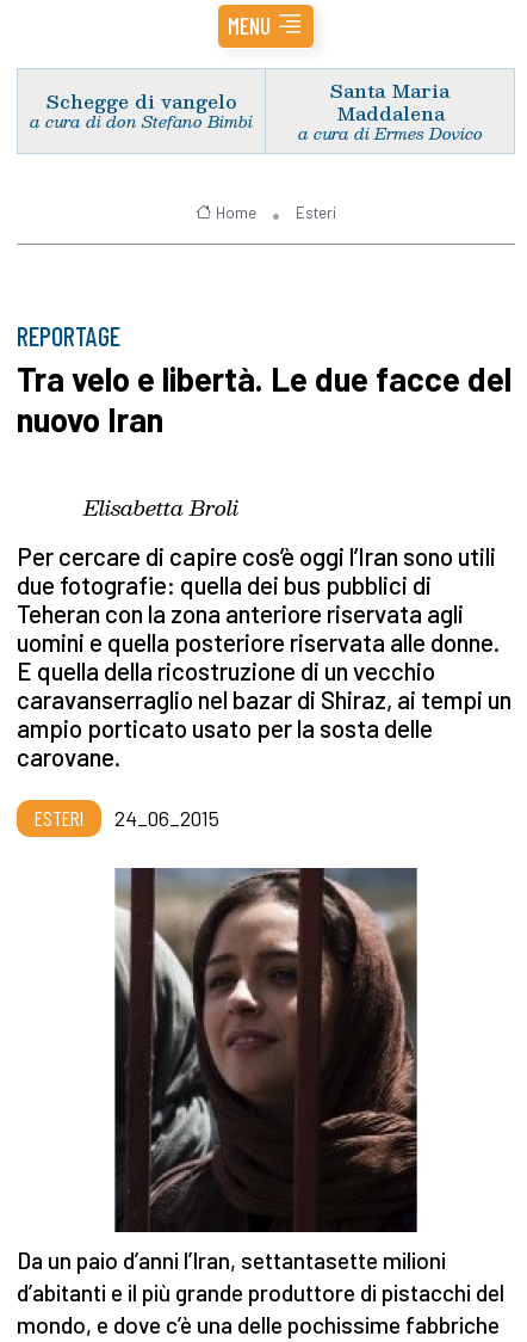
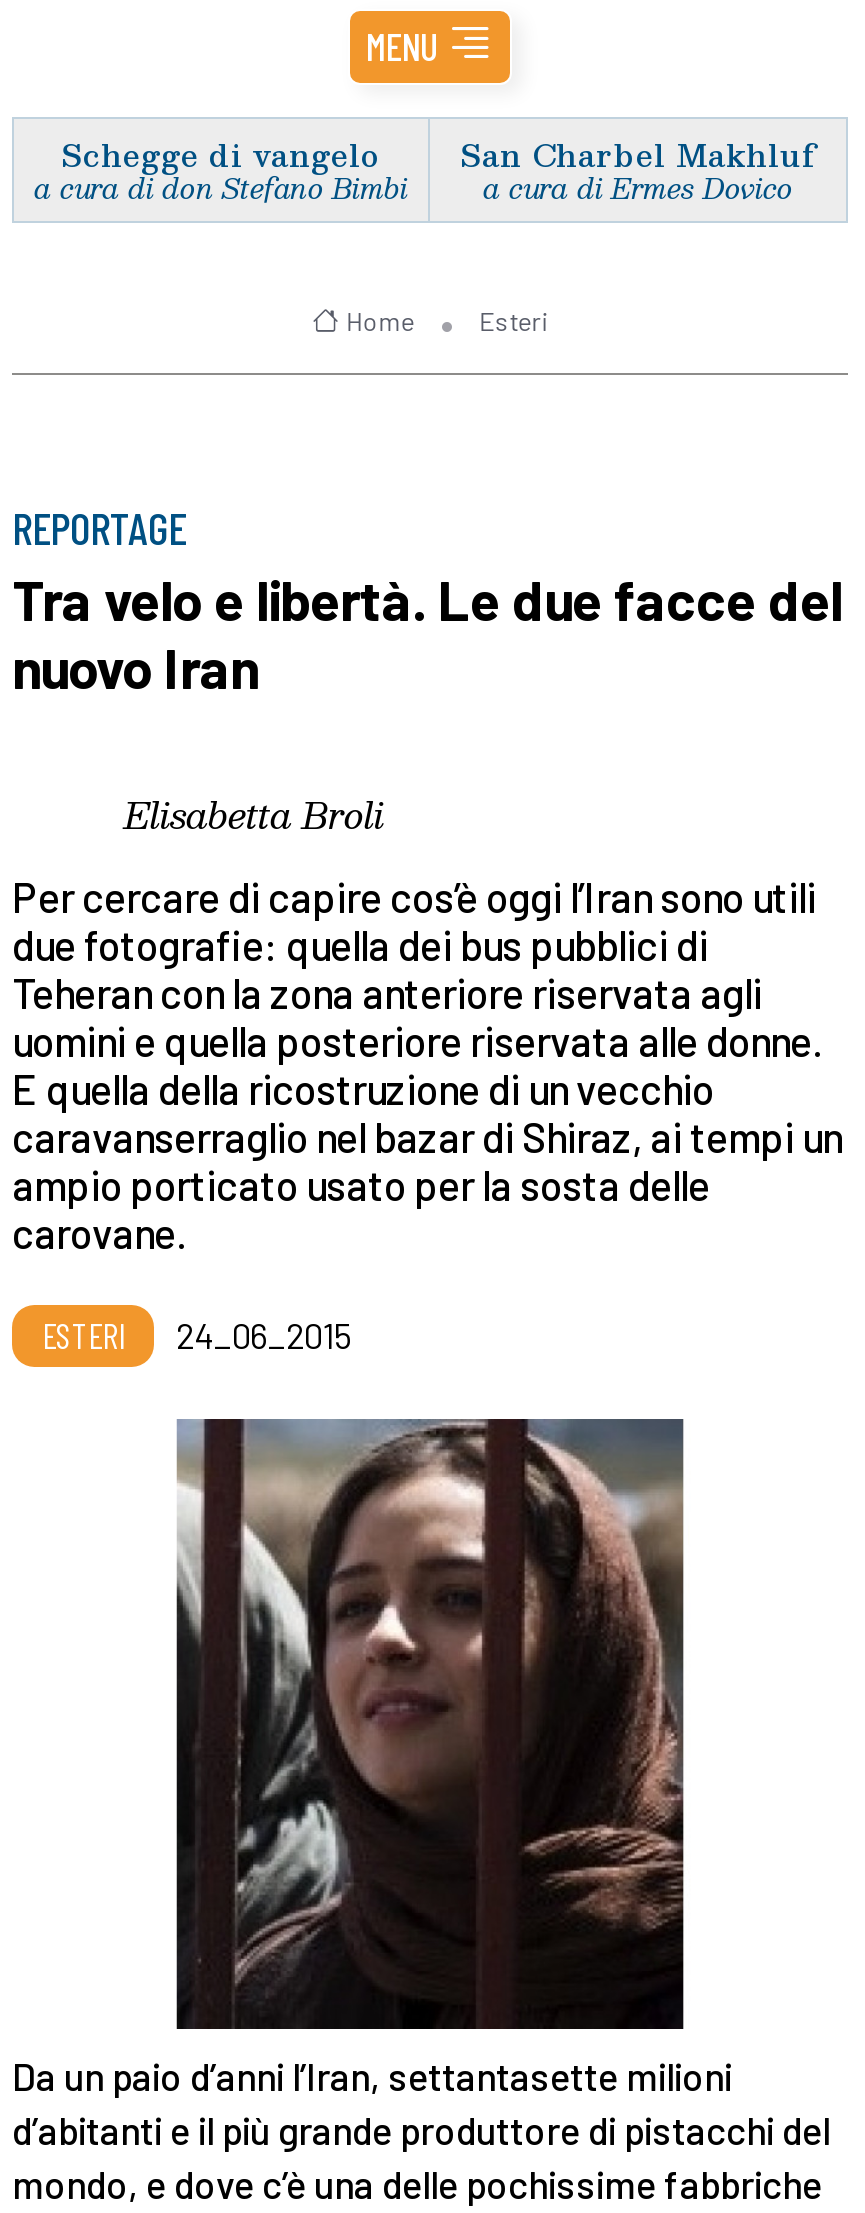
[330,75,449,127] Santa Maria | Maddalena -> [460,128,816,178] San Charbel Makhluf

